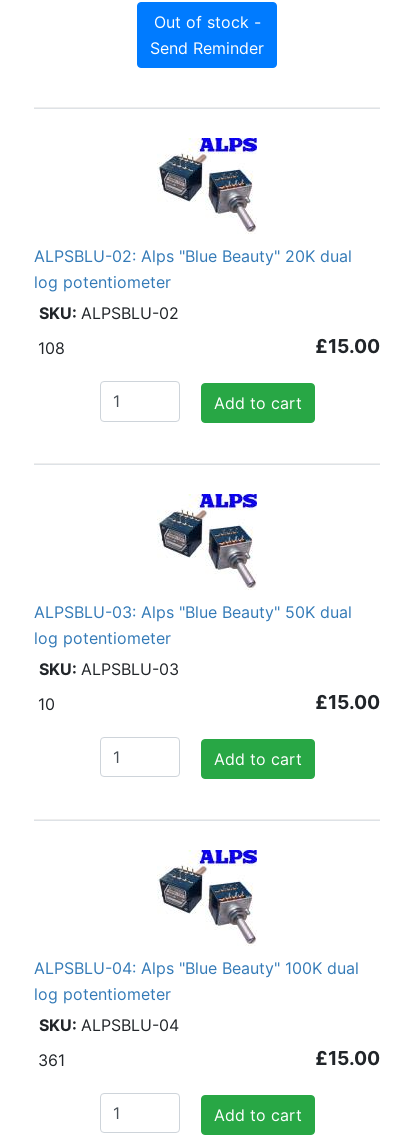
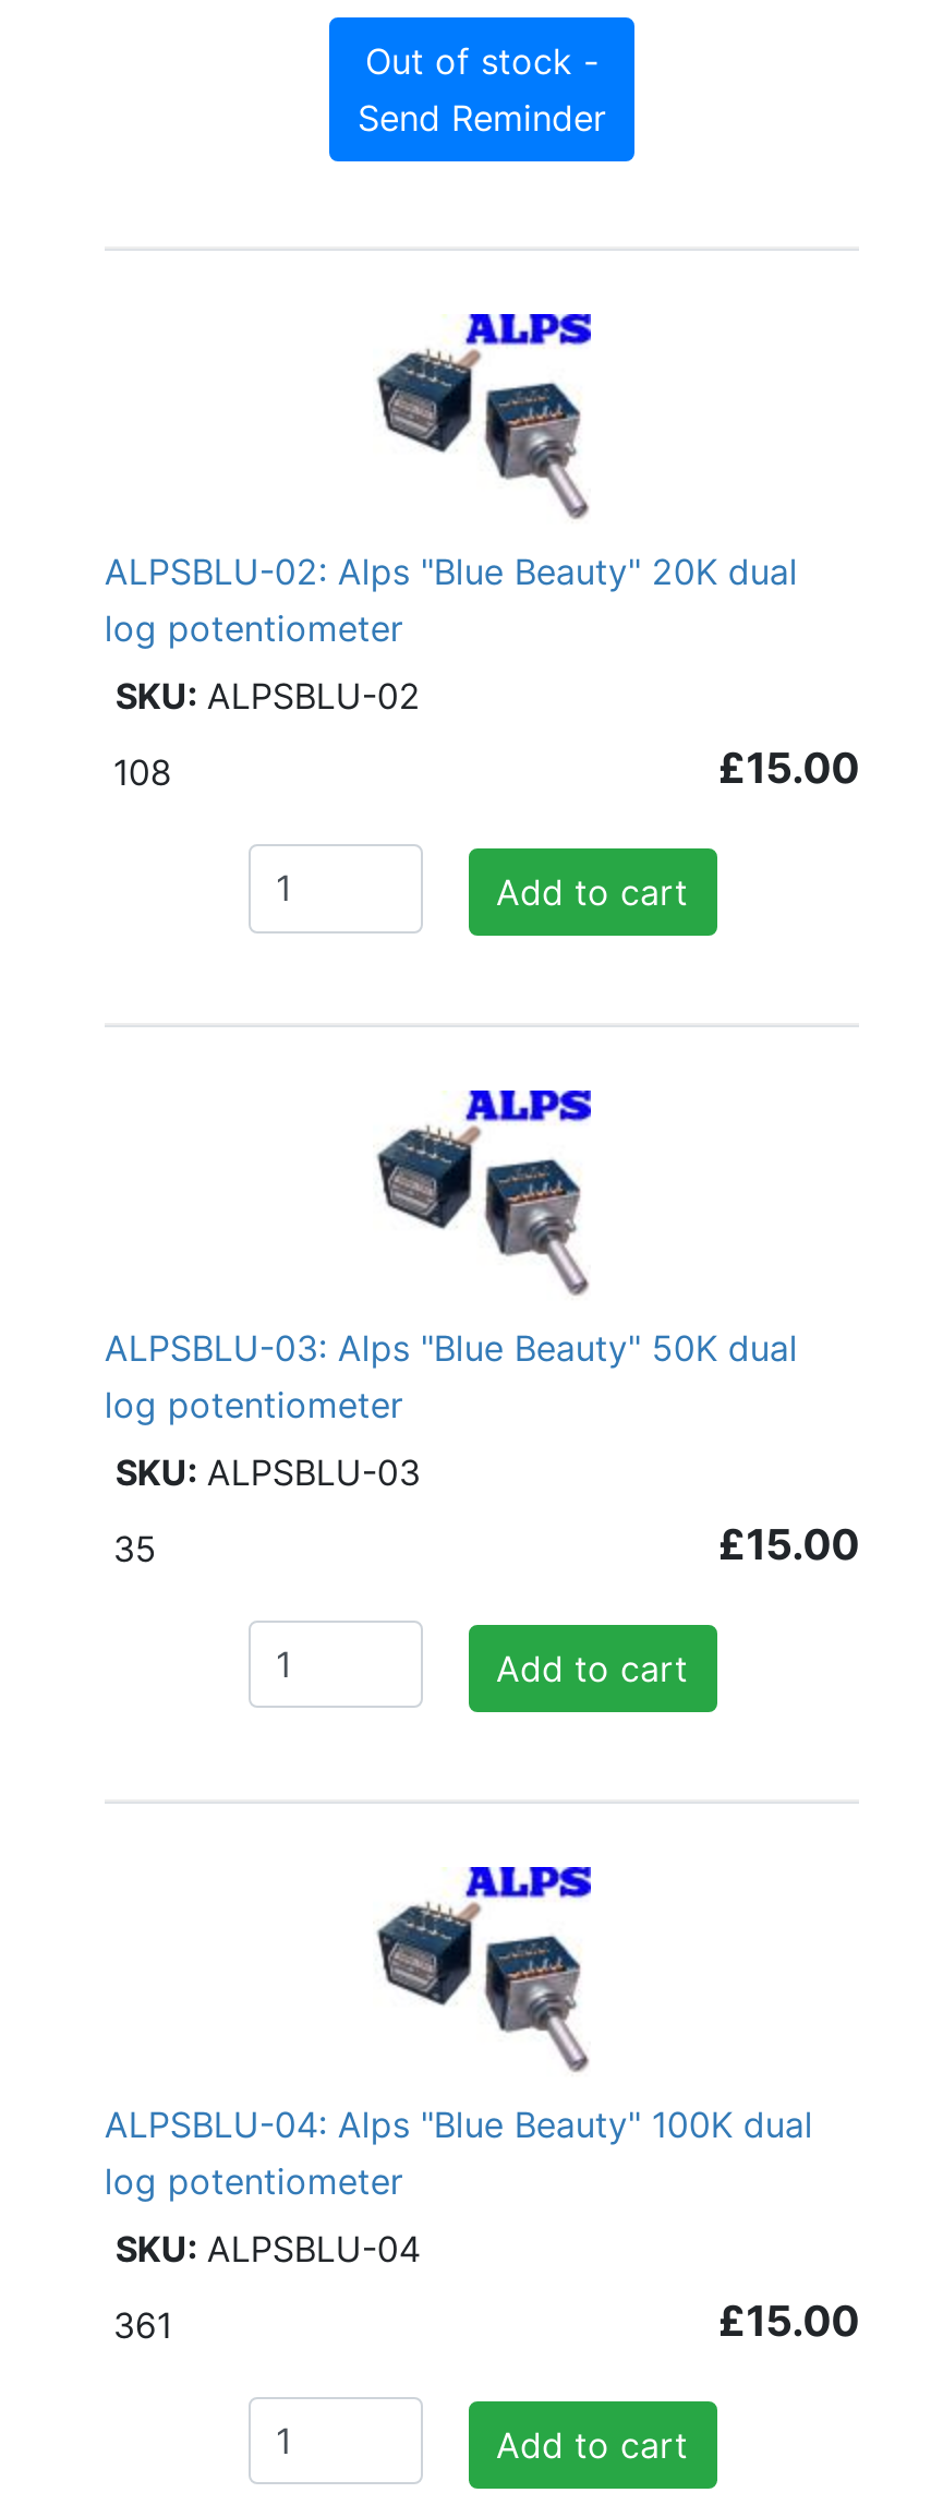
[38,694,55,714] 10 -> [113,1527,157,1570] 35

